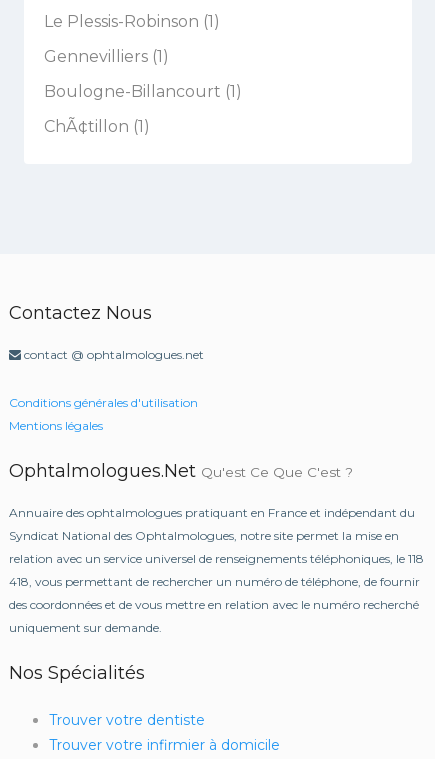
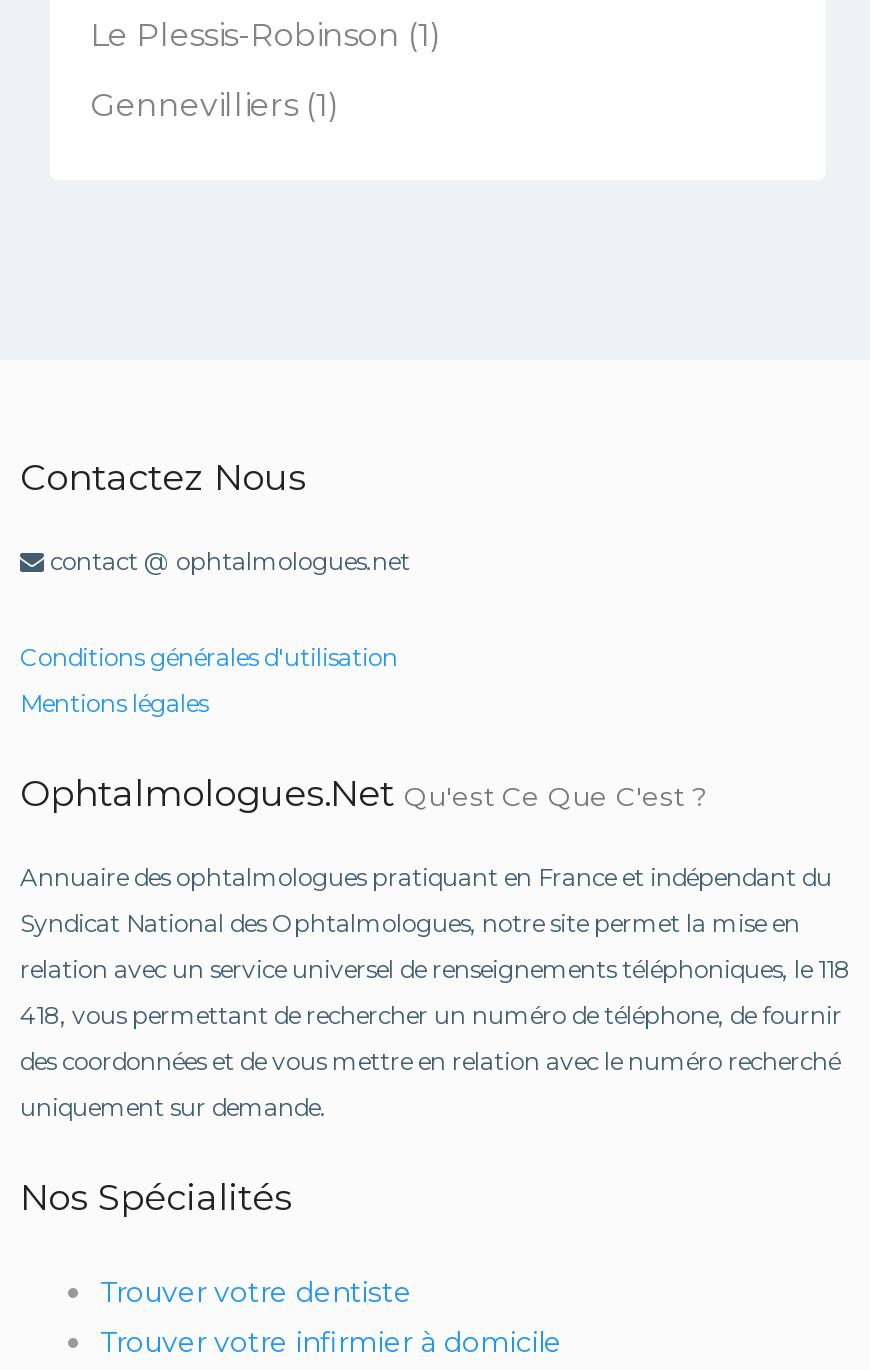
[44,82,242,136] Boulogne-Billancourt (1) | ChÃ¢tillon (1) -> none

